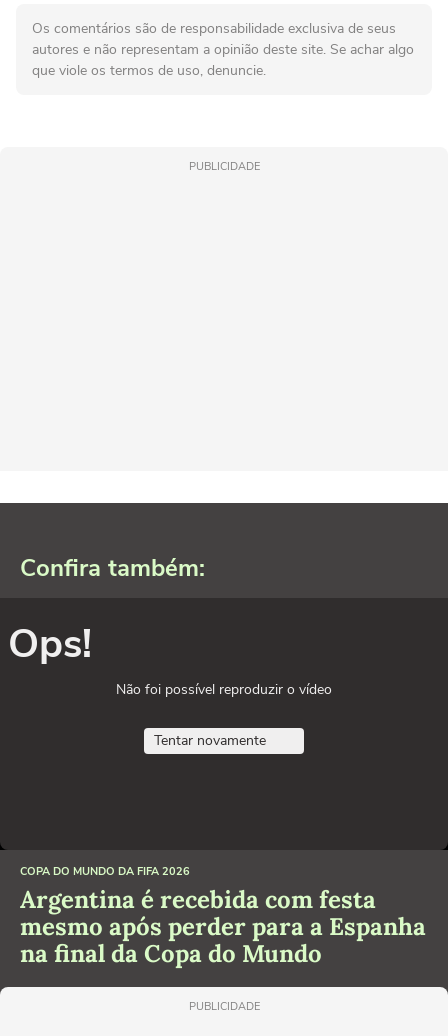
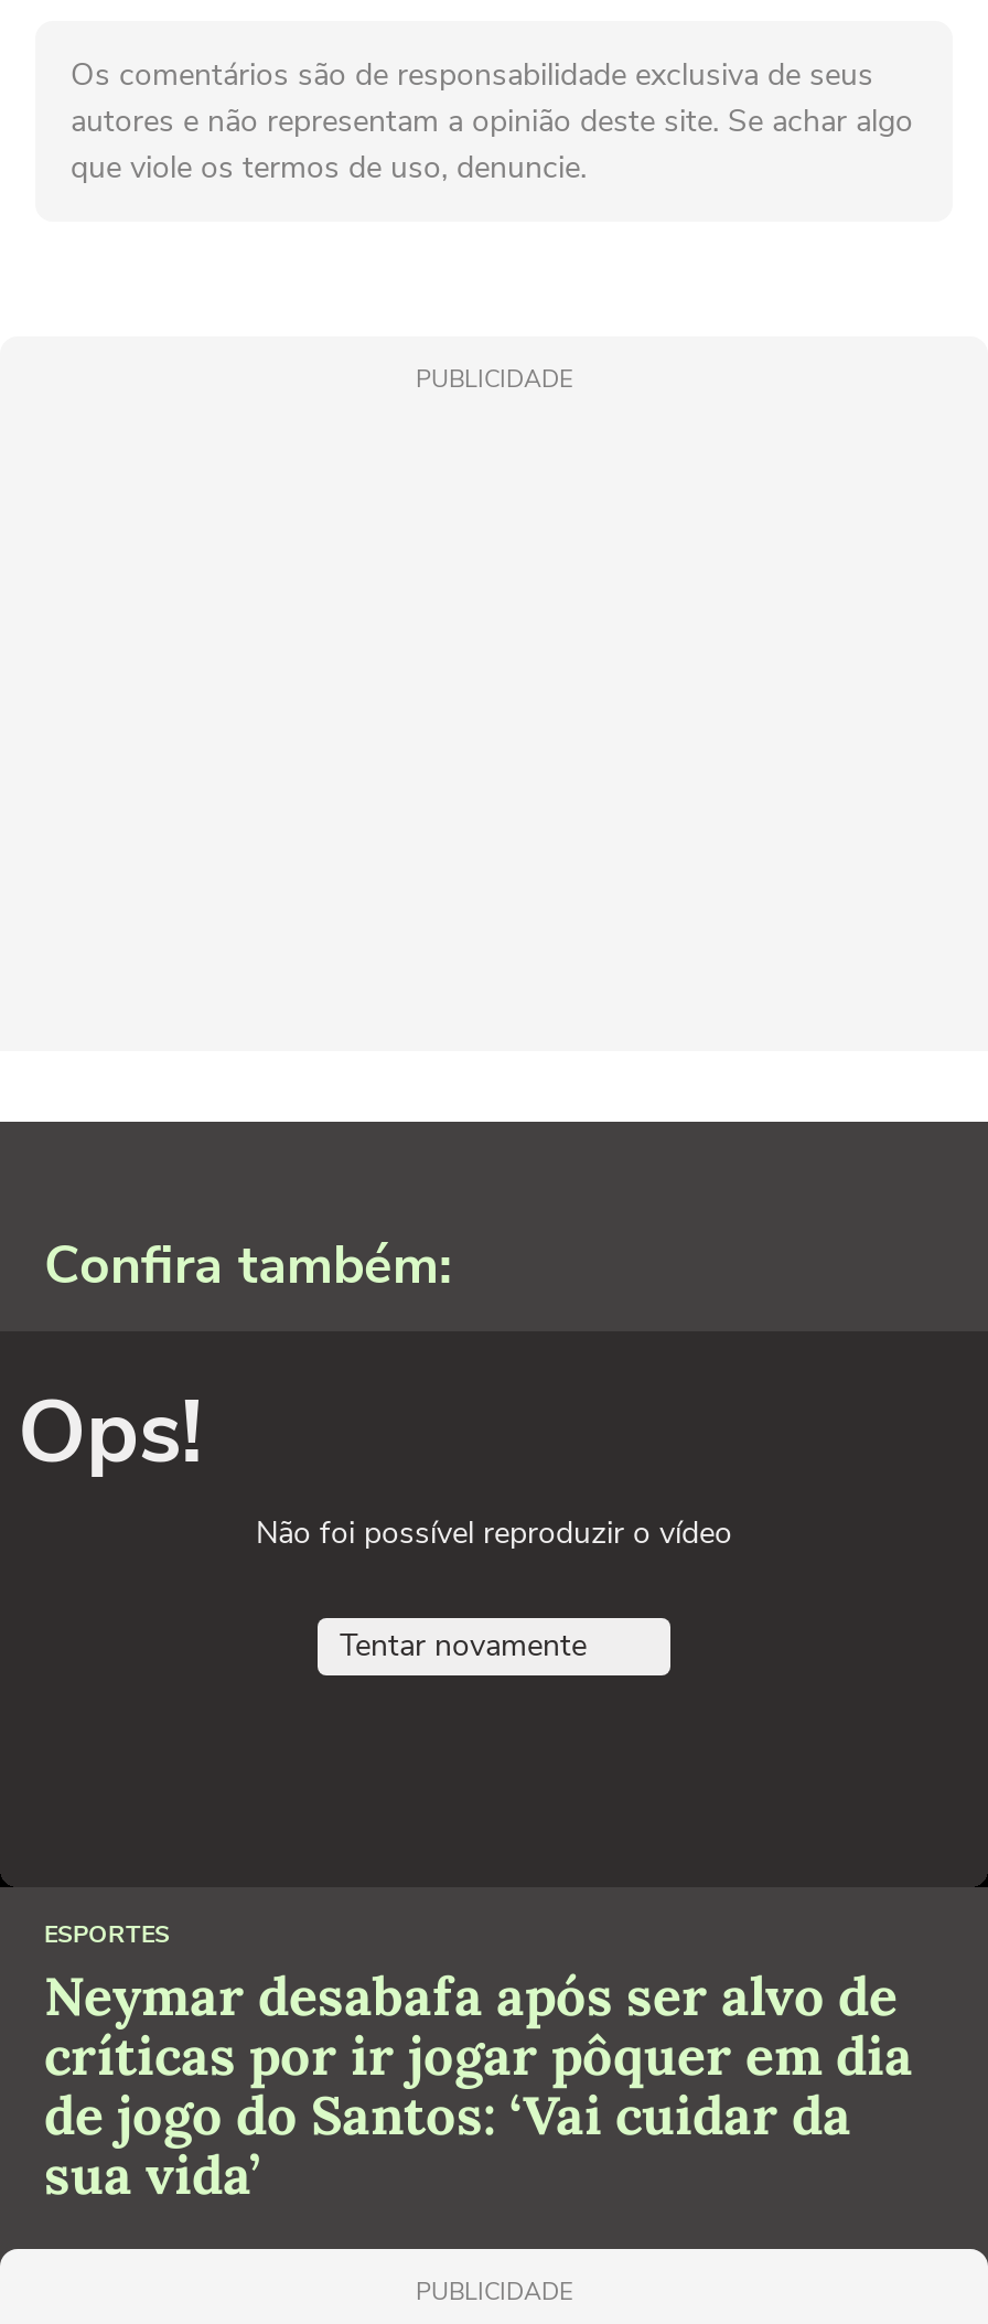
[20,864,426,969] COPA DO MUNDO DA FIFA 2026 | Argentina é recebida com festa | mesmo após perder para a Espanha | na final da Copa do Mundo -> [44,1918,913,2209] ESPORTES | Neymar desabafa após ser alvo de | críticas por ir jogar pôquer em dia | de jogo do Santos: ‘Vai cuidar da | sua vida’

